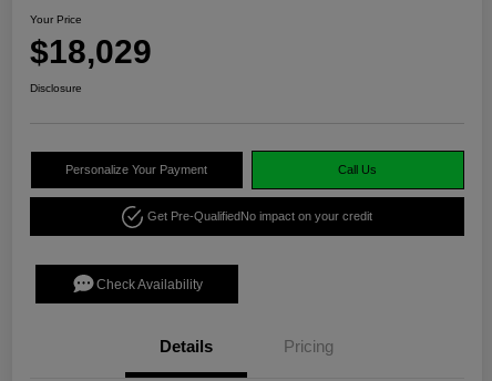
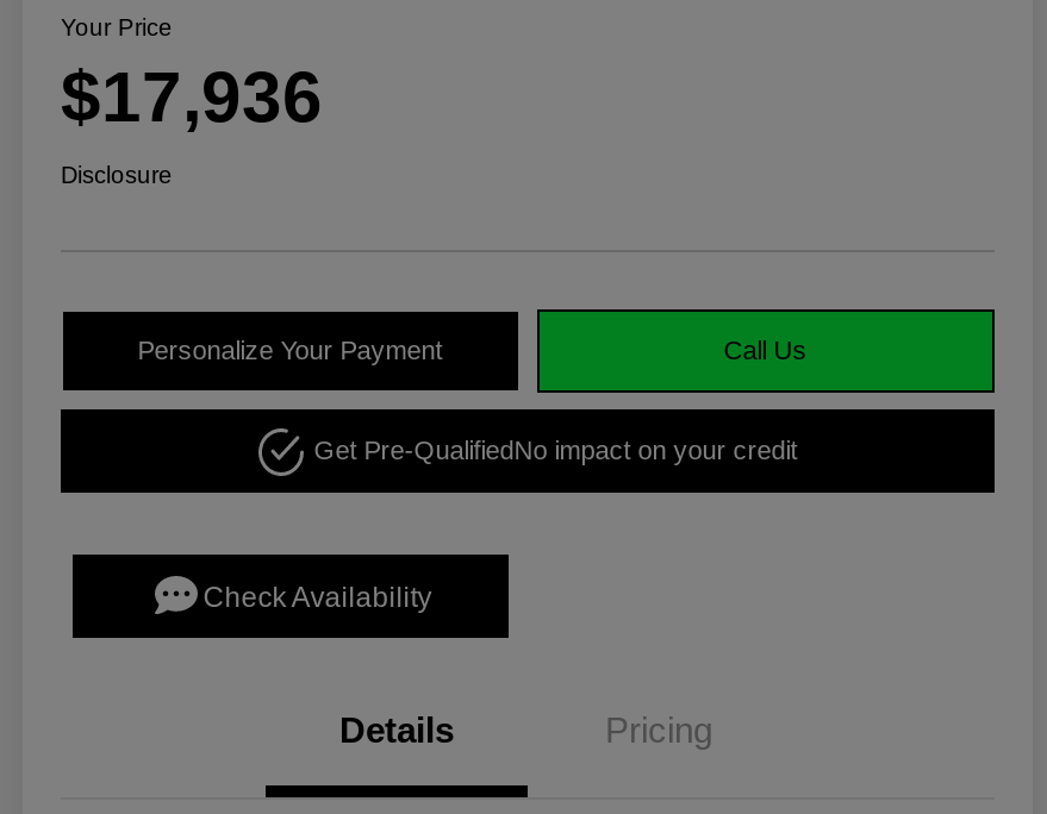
[30,34,152,70] $18,029 -> [61,58,323,137] $17,936

